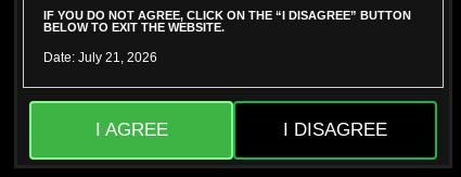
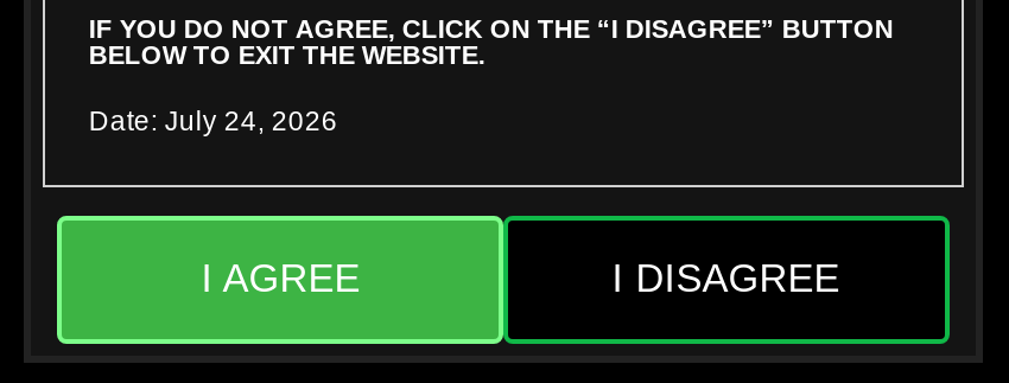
[44,50,158,65] Date: July 21, 2026 -> [89,105,338,136] Date: July 24, 2026

